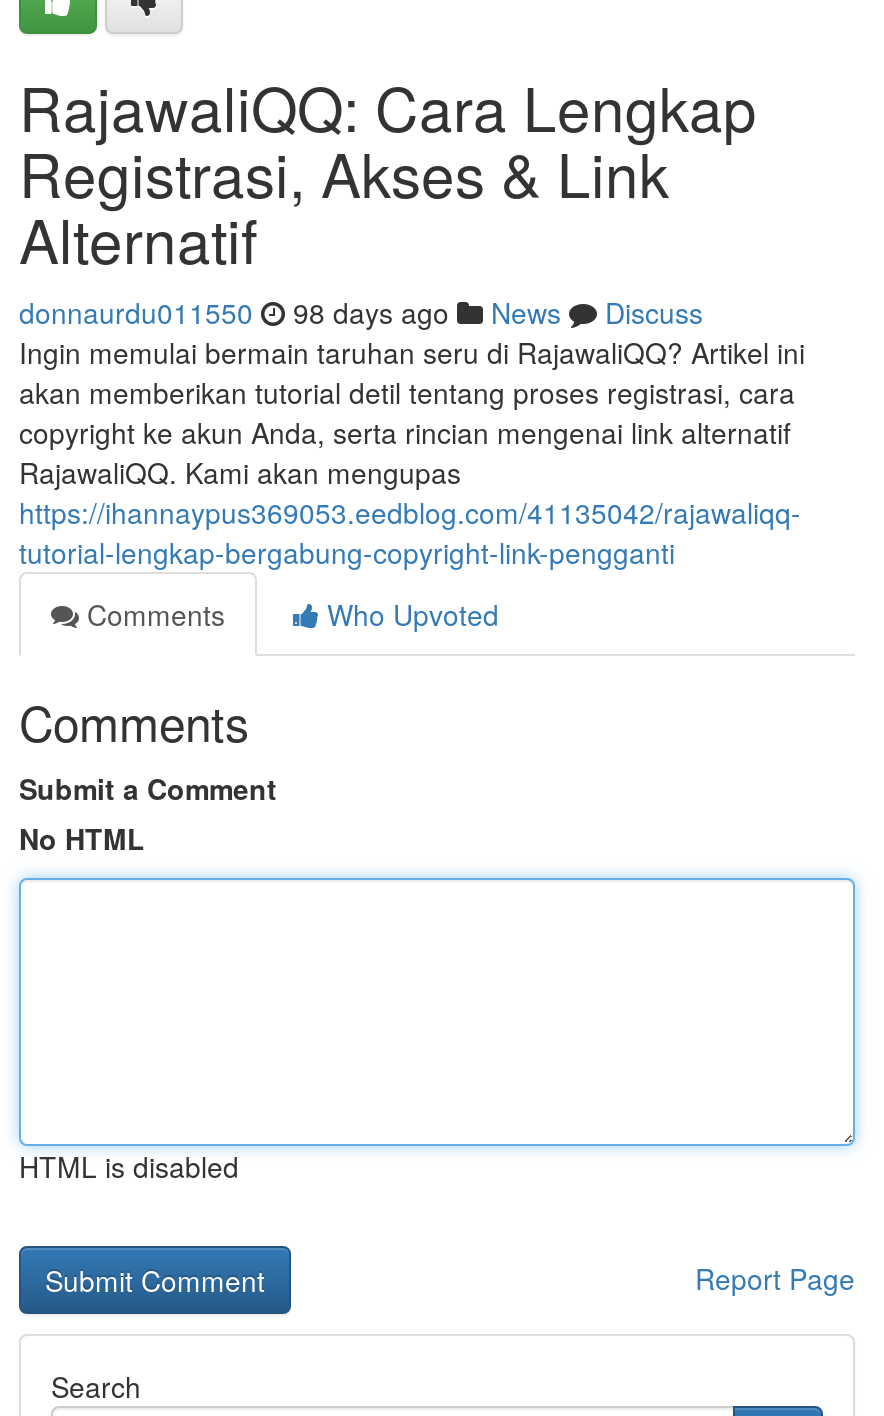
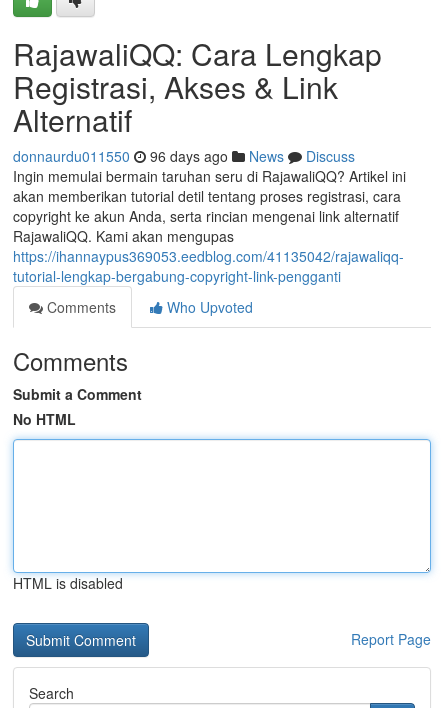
[19,292,703,332] donnaurdu011550 98 days ago News Discuss -> [13,146,355,166] donnaurdu011550 96 days ago News Discuss

